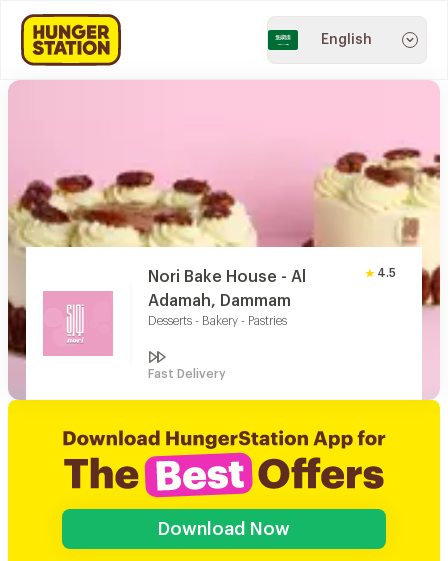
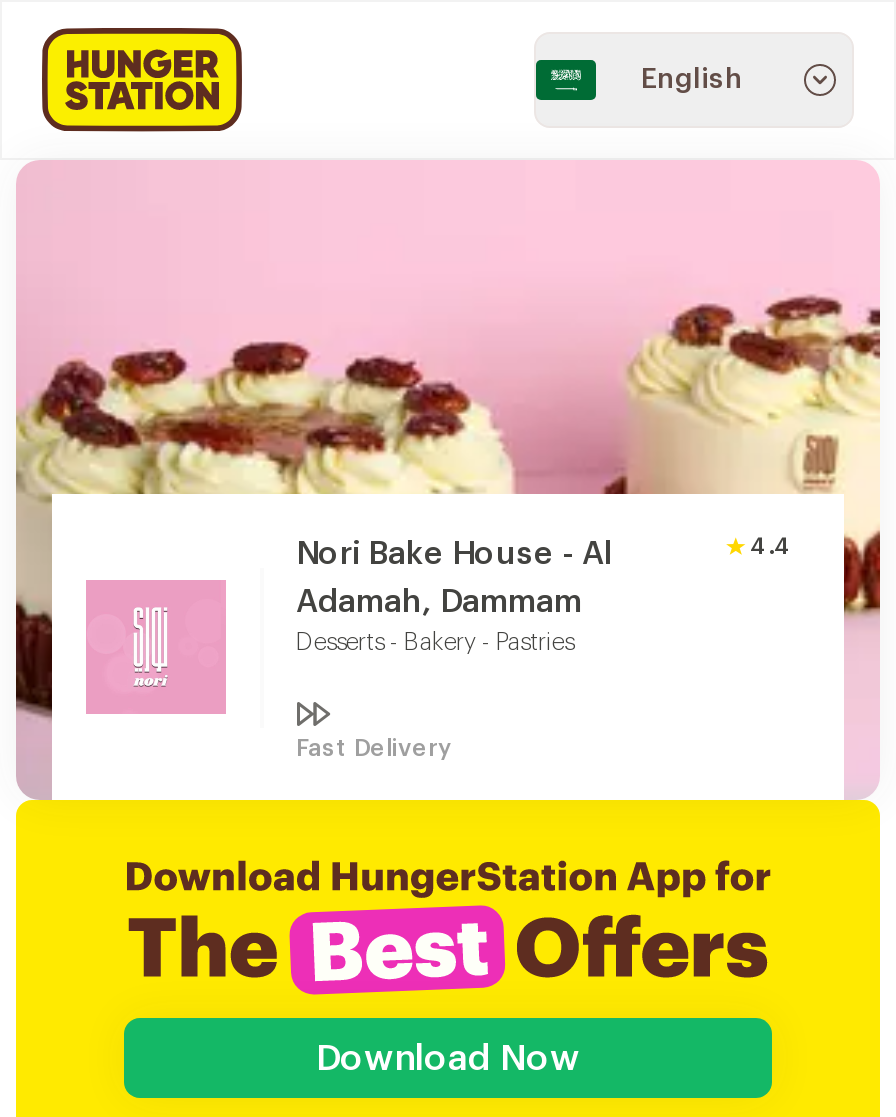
[377,267,396,279] 4.5 -> [750,534,792,558] 4.4

